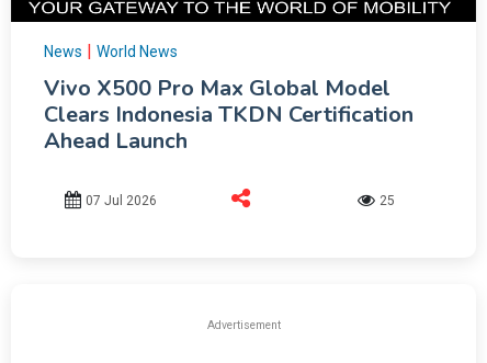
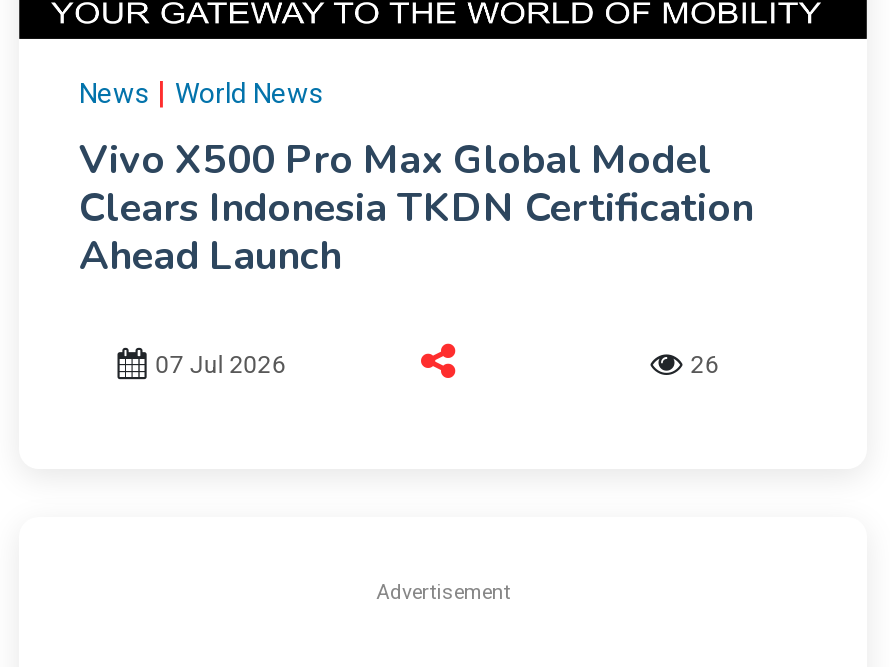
[379,193,395,209] 25 -> [690,352,718,380] 26

